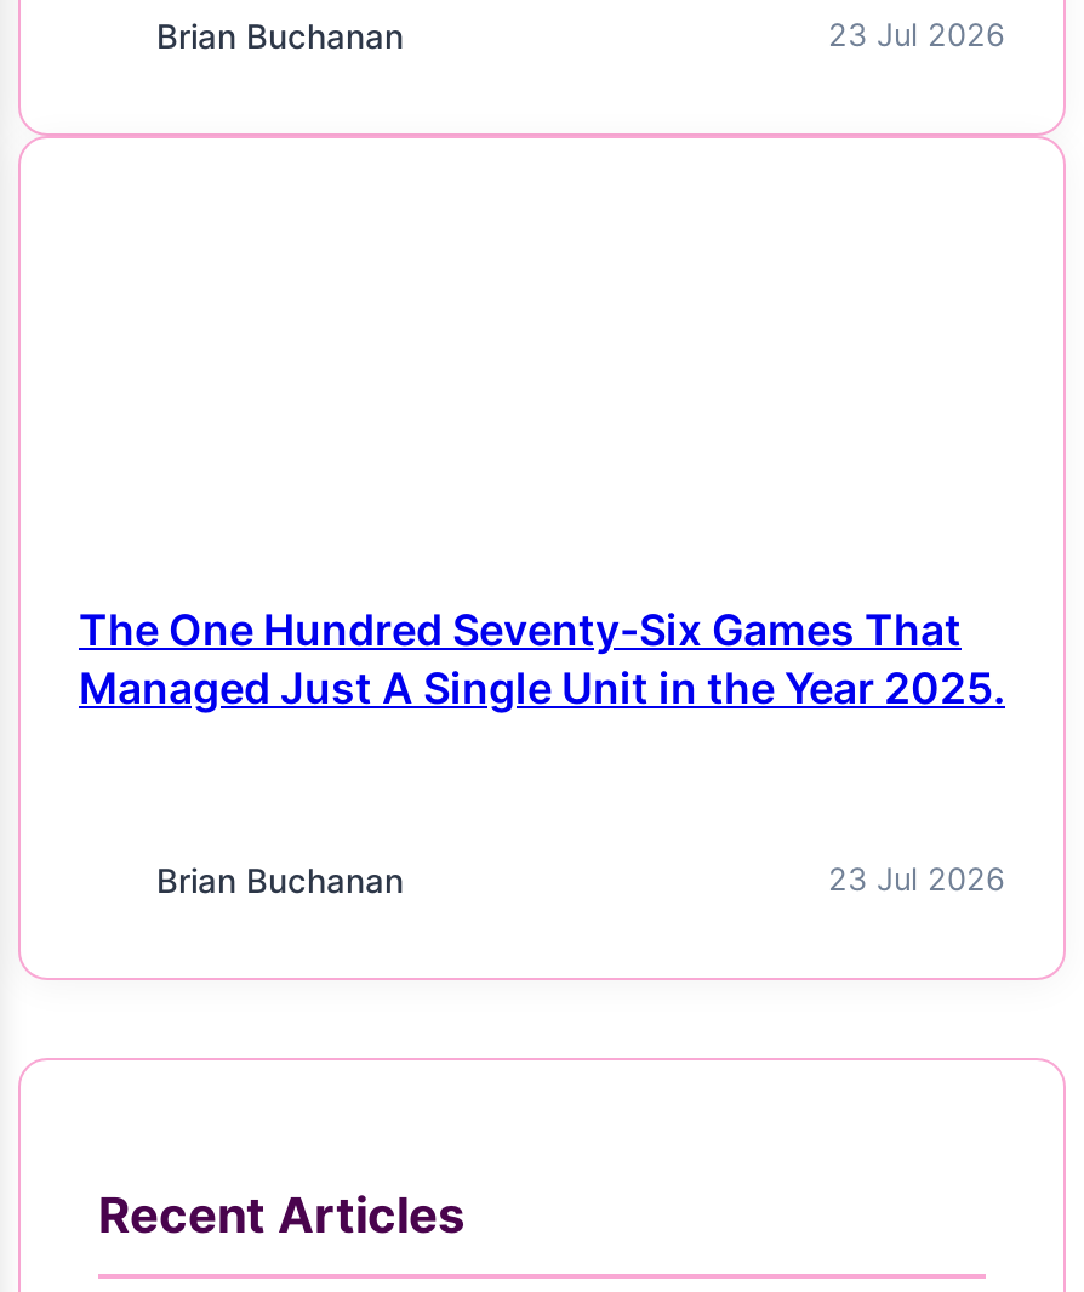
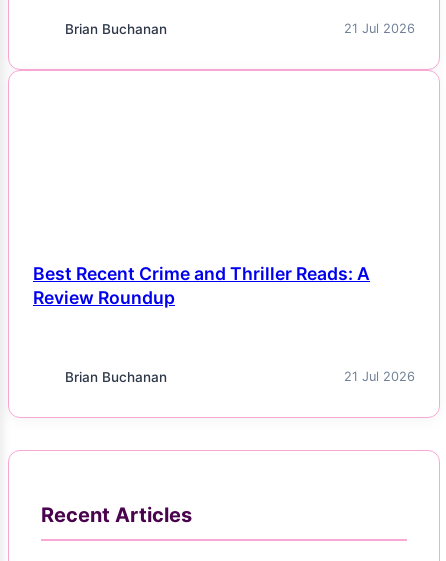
[828,18,1005,54] 23 Jul 2026 -> [344,21,415,36] 21 Jul 2026
[79,605,1005,714] The One Hundred Seventy-Six Games That | Managed Just A Single Unit in the Year 2025. -> [33,263,370,308] Best Recent Crime and Thriller Reads: A | Review Roundup
[828,862,1005,898] 23 Jul 2026 -> [344,369,415,384] 21 Jul 2026

